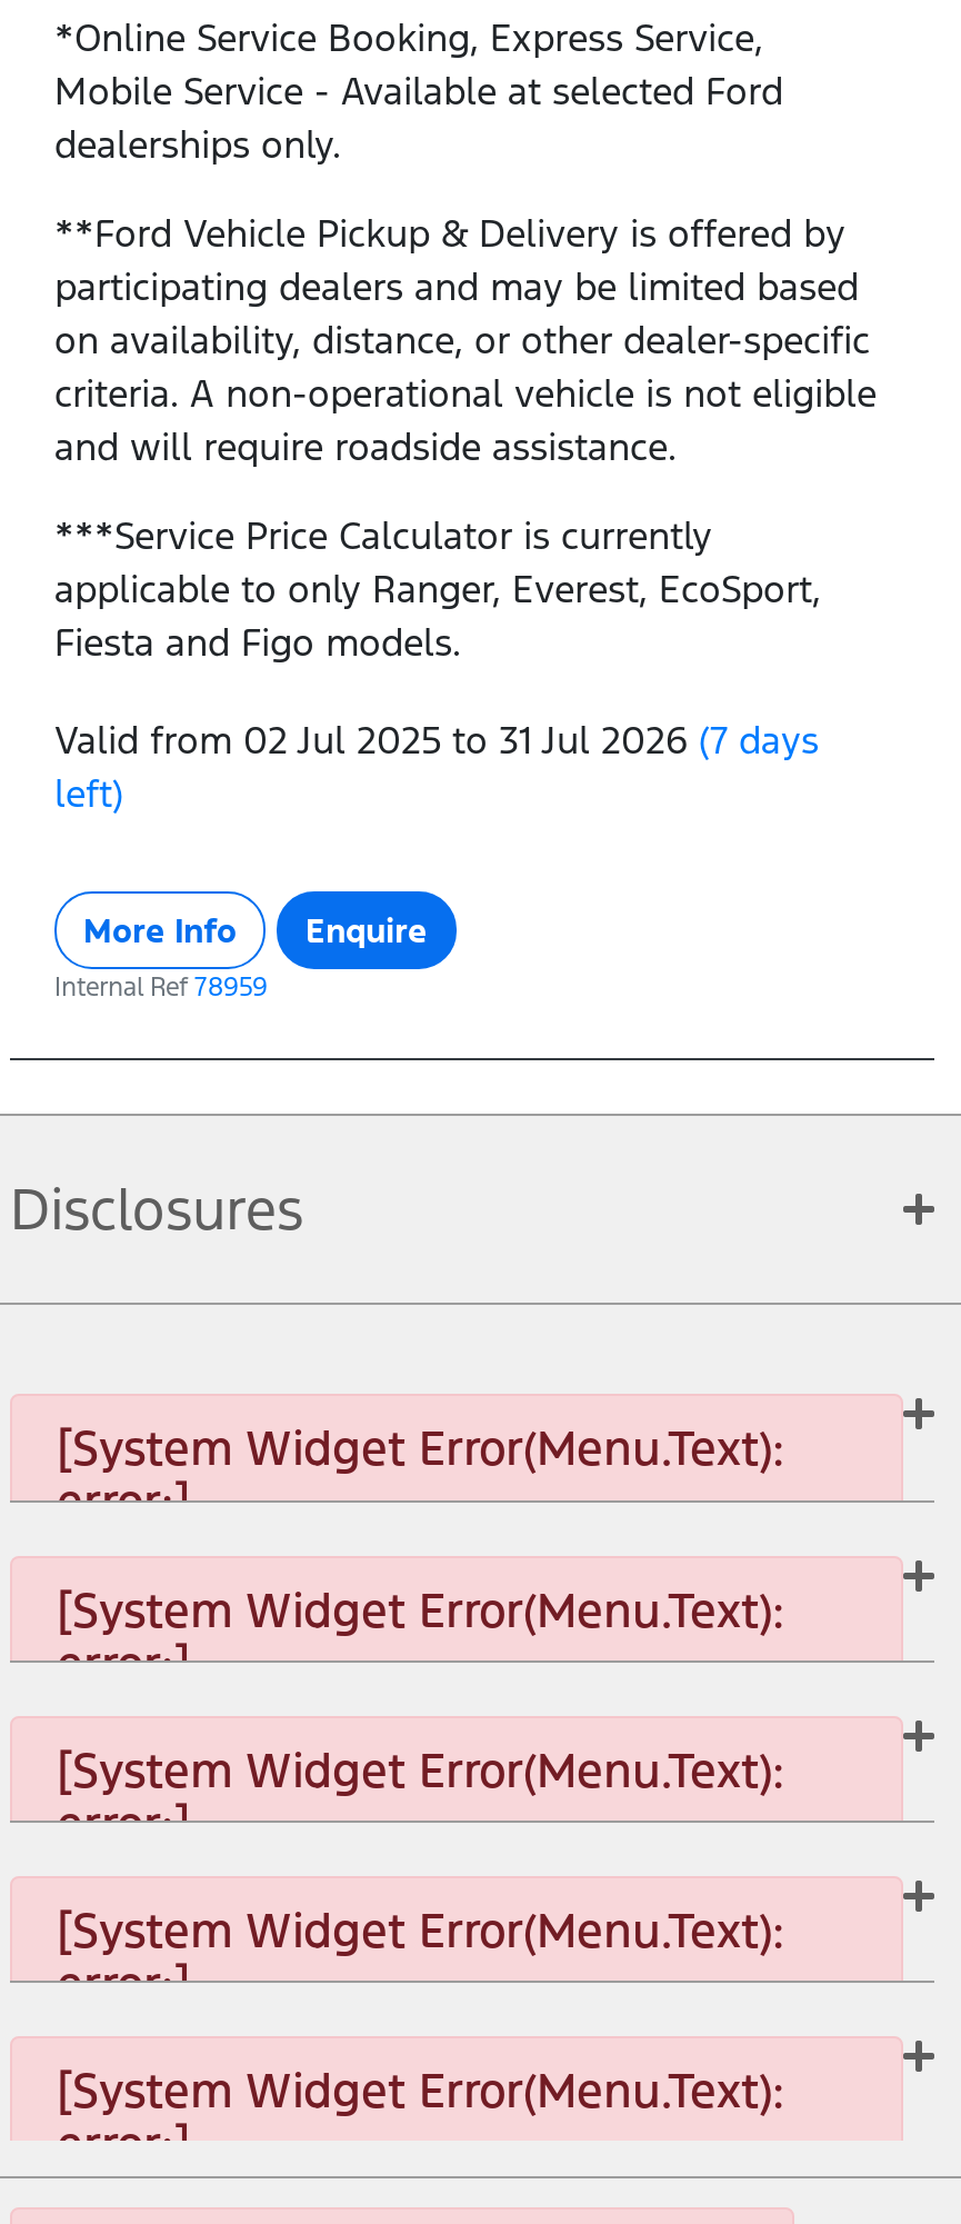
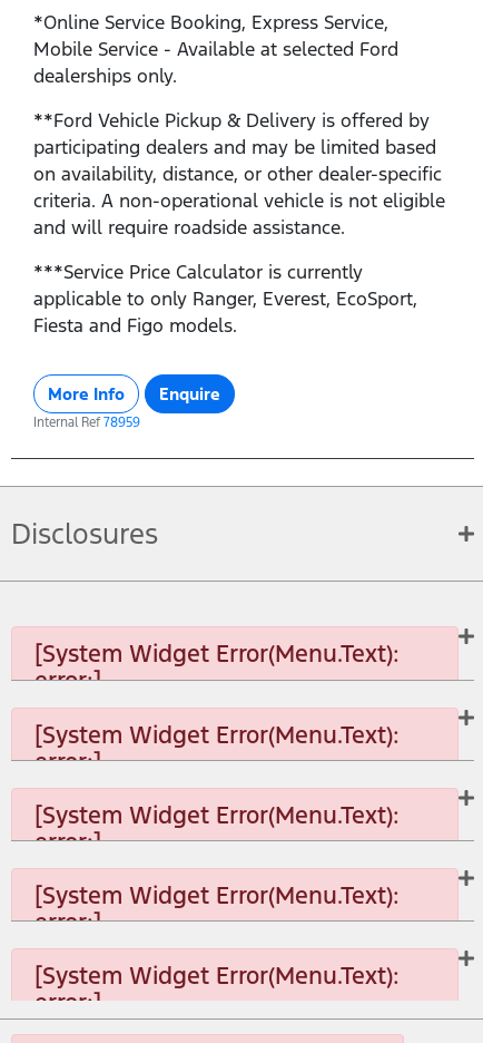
[54,716,819,818] Valid from 02 Jul 2025 to 31 Jul 2026 (7 days | left) -> none

